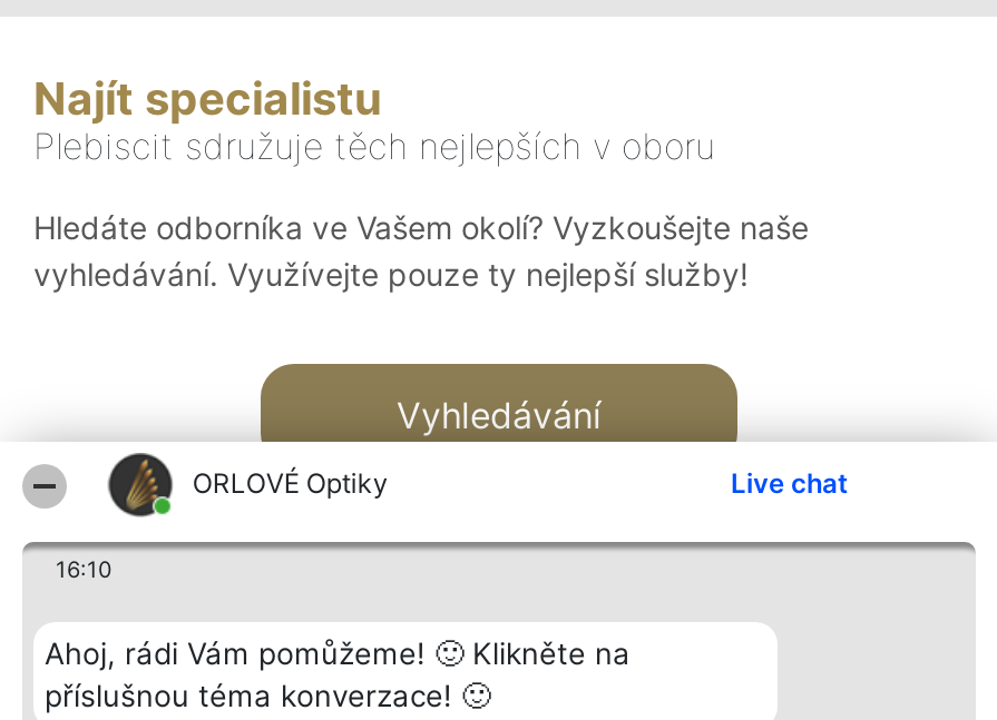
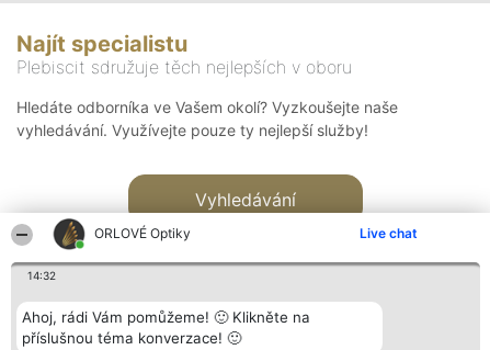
[56,555,111,582] 16:10 -> [27,269,56,282] 14:32

